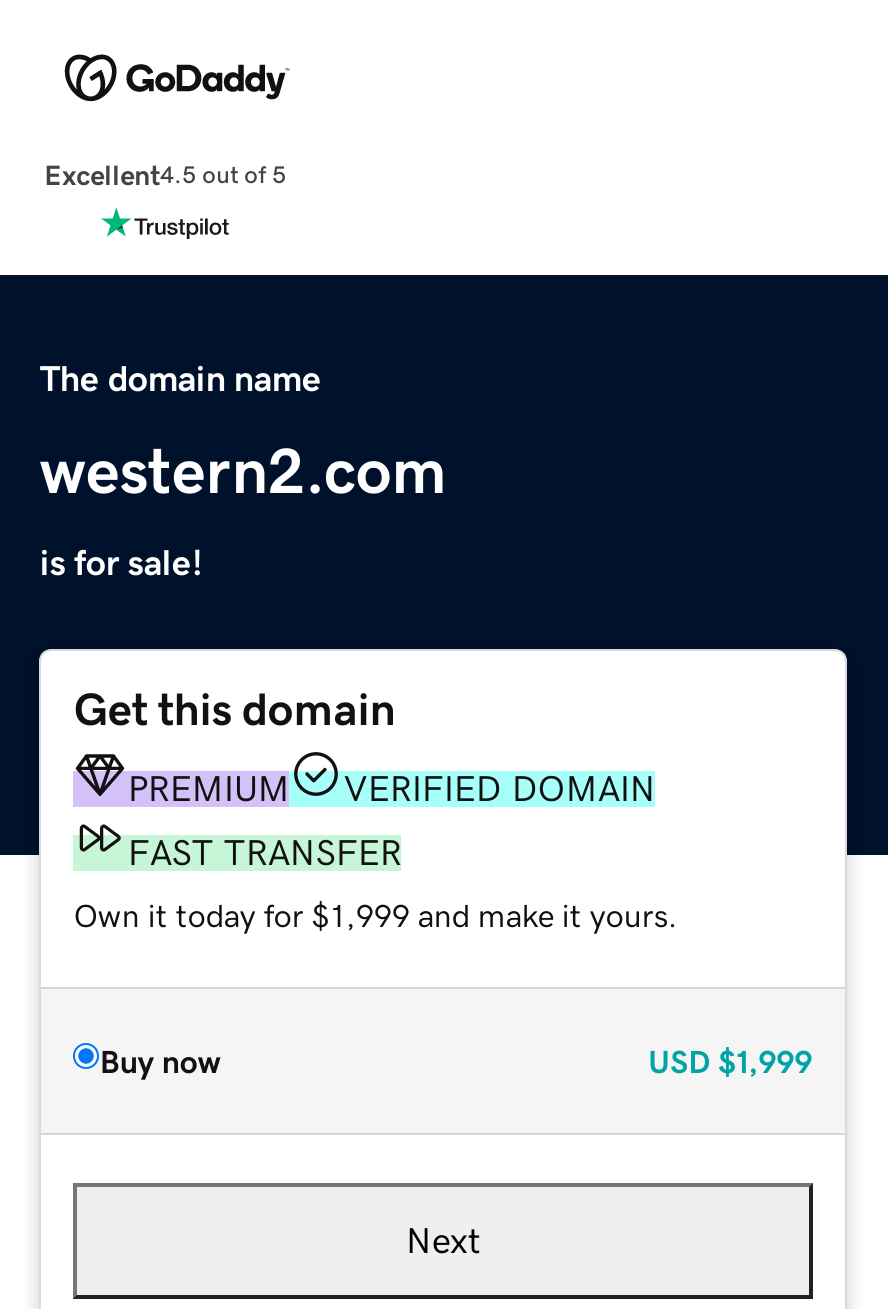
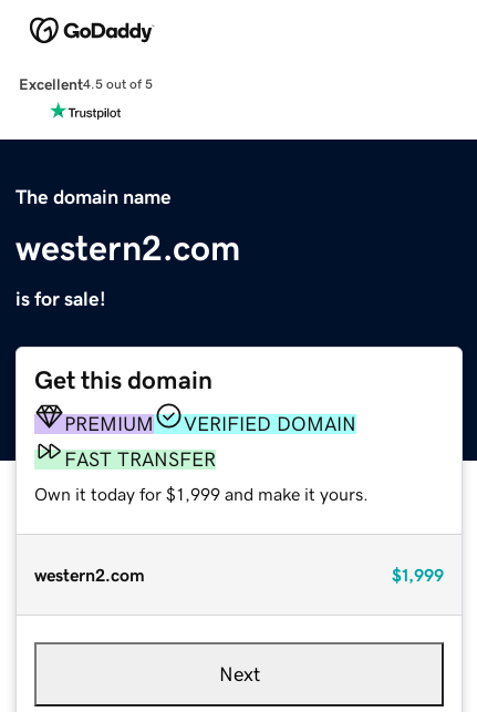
[100,1044,812,1076] Buy now | USD $1,999 -> [35,565,443,583] western2.com | $1,999

